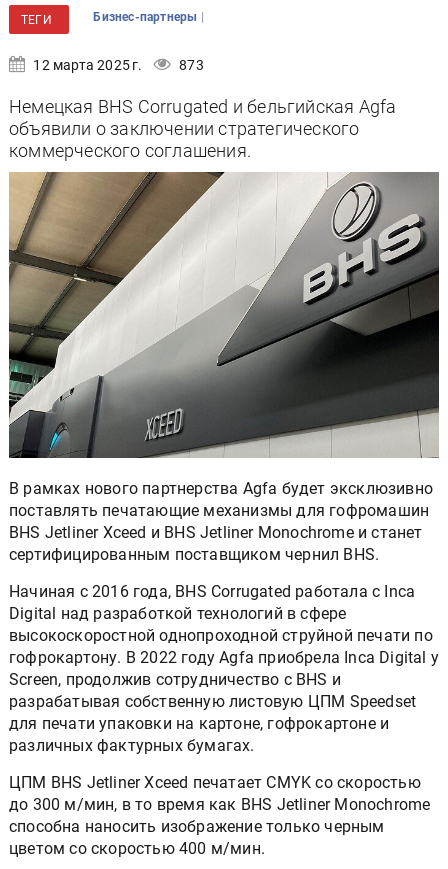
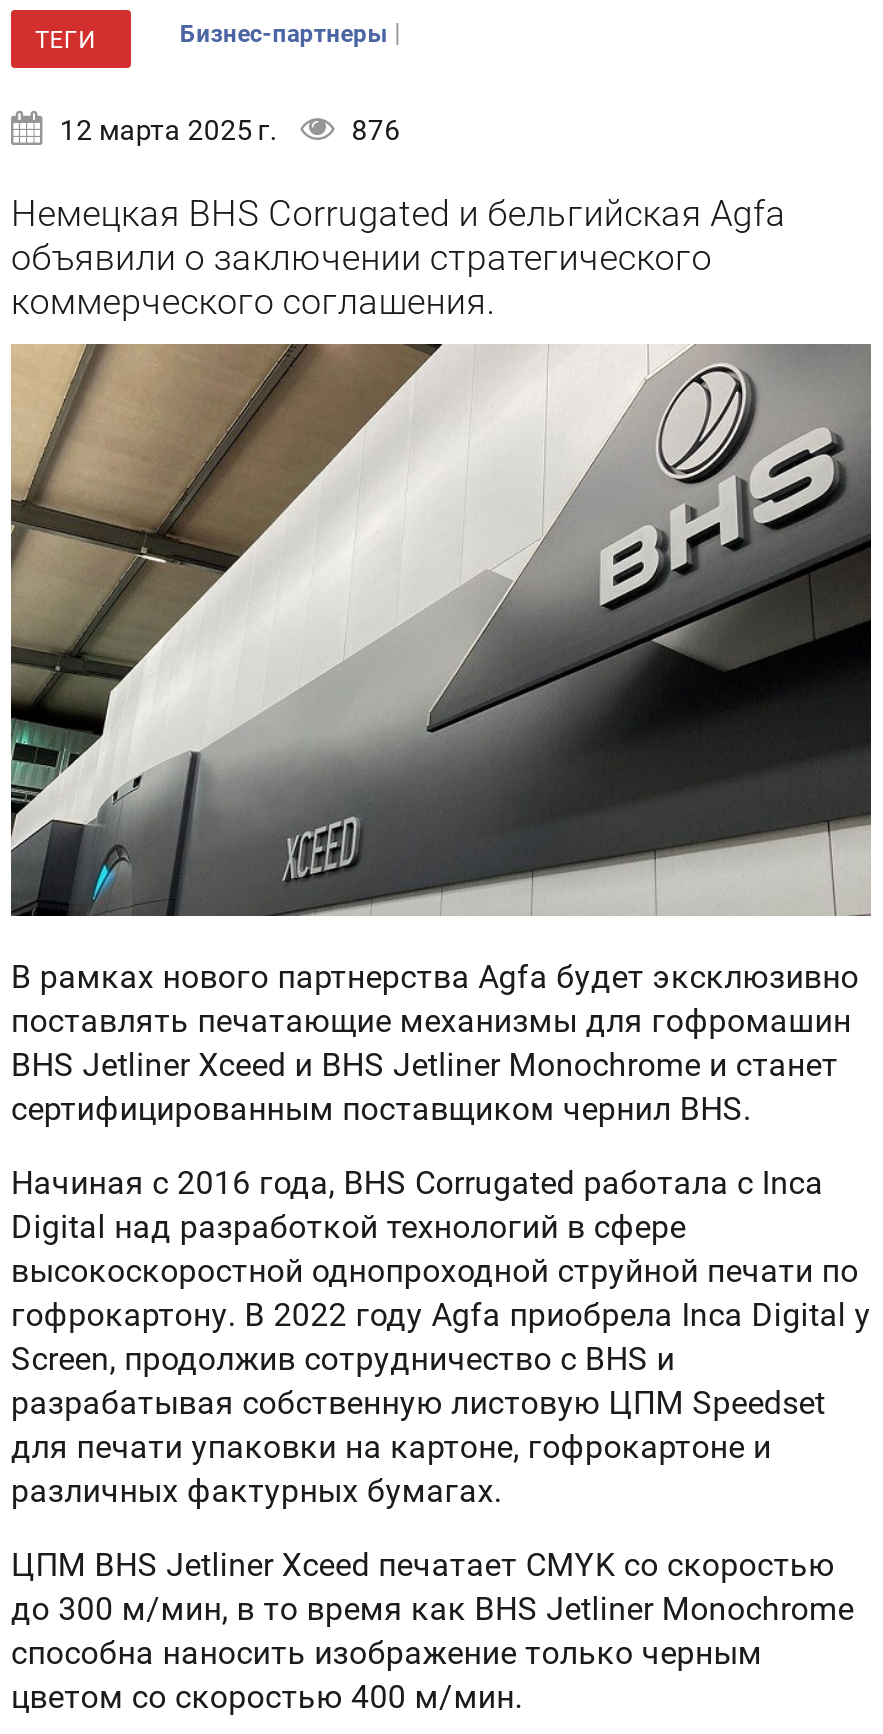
[176,57,204,73] 873 -> [345,114,401,146] 876

